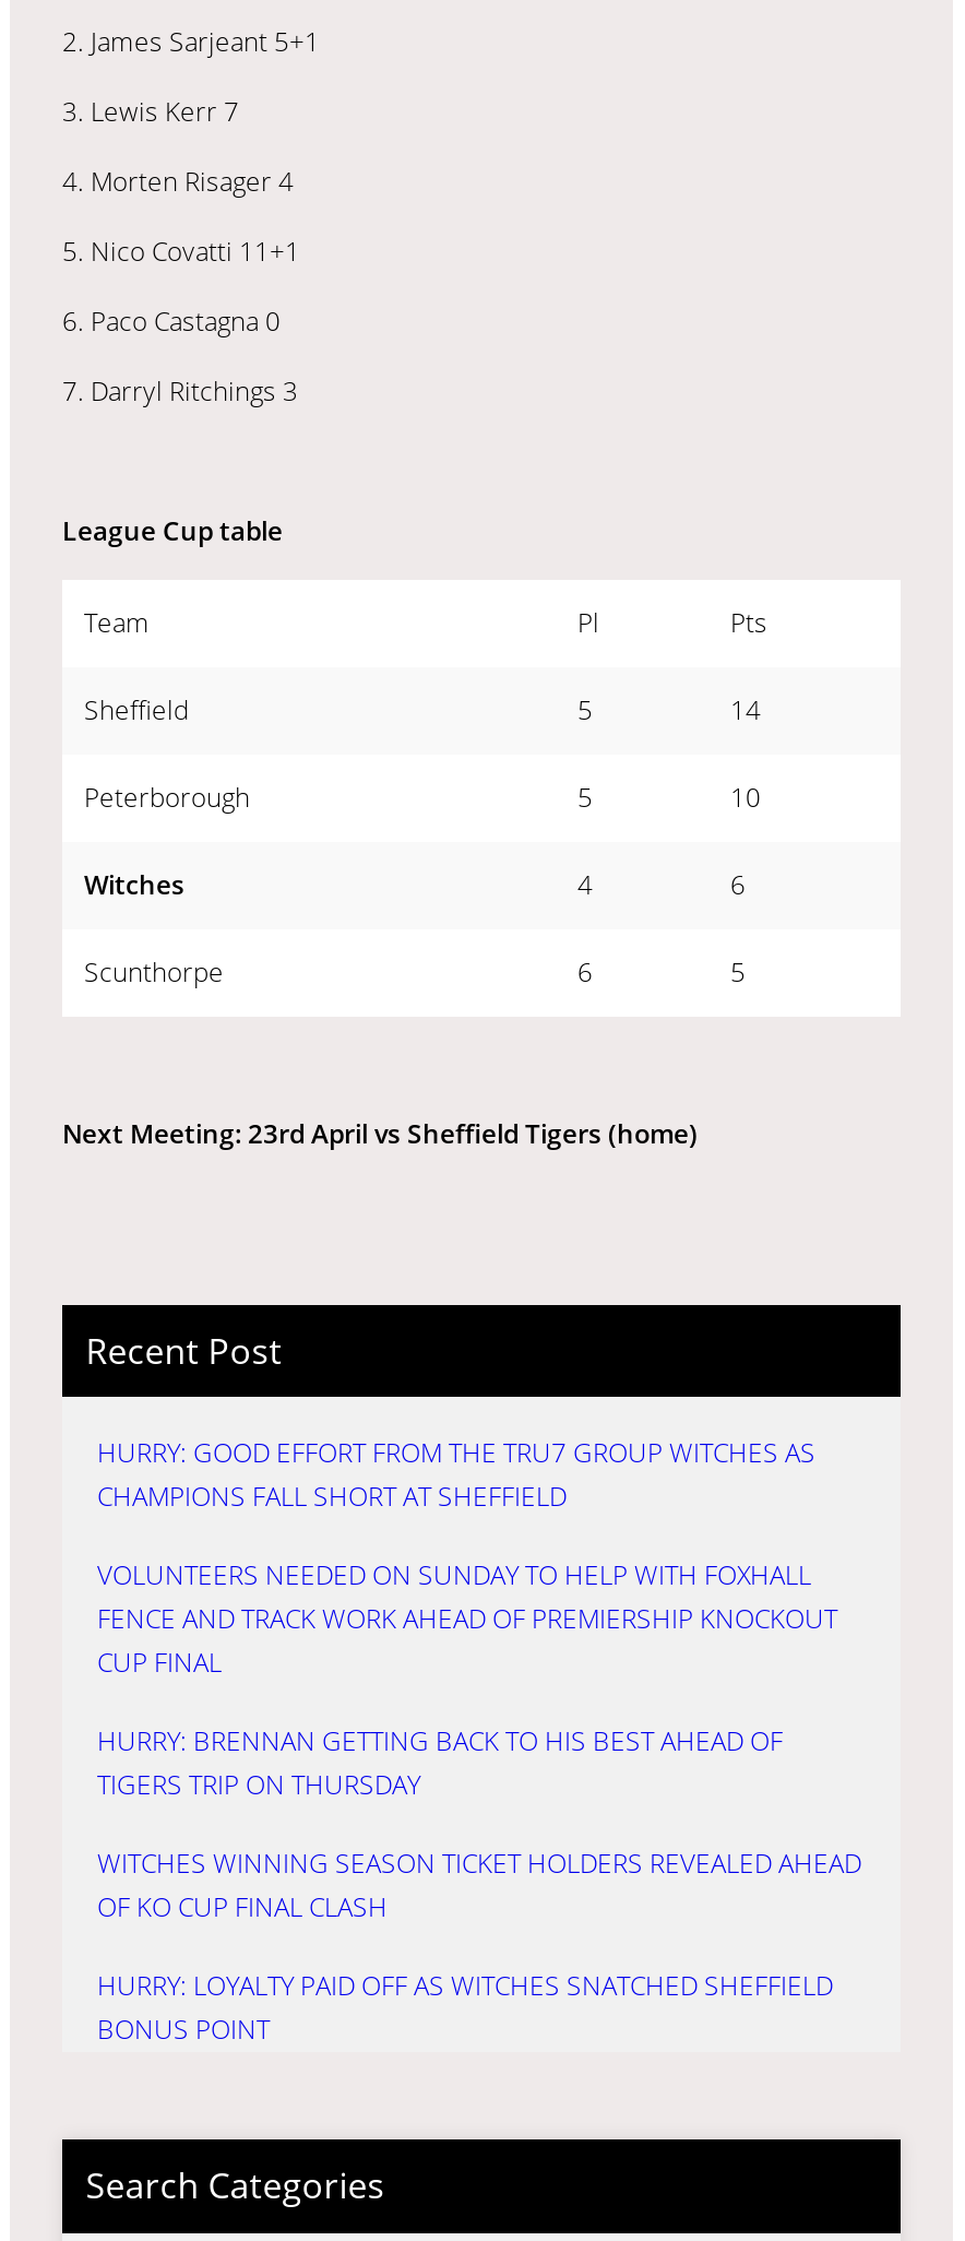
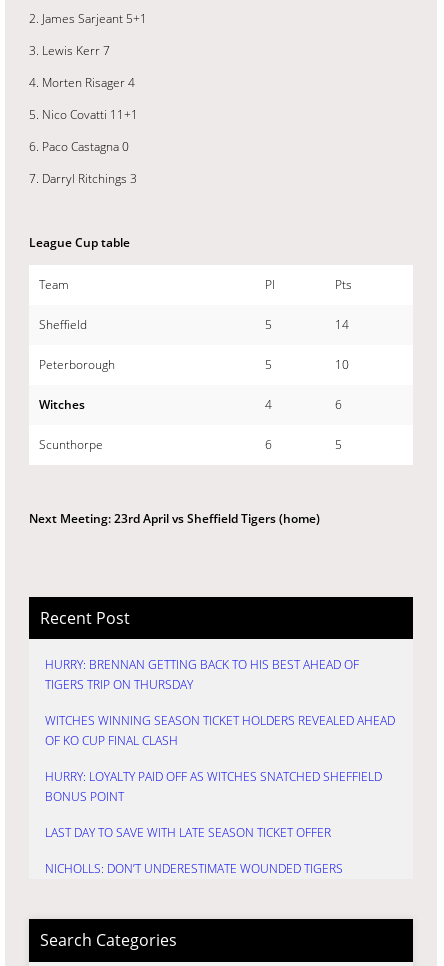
[97,1434,837,1681] HURRY: GOOD EFFORT FROM THE TRU7 GROUP WITCHES AS | CHAMPIONS FALL SHORT AT SHEFFIELD | VOLUNTEERS NEEDED ON SUNDAY TO HELP WITH FOXHALL | FENCE AND TRACK WORK AHEAD OF PREMIERSHIP KNOCKOUT | CUP FINAL -> none
moved [97,1723,861,2048] -> [45,656,395,805]: HURRY: BRENNAN GETTING BACK TO HIS BEST AHEAD OF | TIGERS TRIP ON THURSDAY | WITCHES WINNING SEASON TICKET HOLDERS REVEALED AHEAD | OF KO CUP FINAL CLASH | HURRY: LOYALTY PAID OFF AS WITCHES SNATCHED SHEFFIELD | BONUS POINT
none -> [45,824,343,877] LAST DAY TO SAVE WITH LATE SEASON TICKET OFFER | NICHOLLS: DON’T UNDERESTIMATE WOUNDED TIGERS

